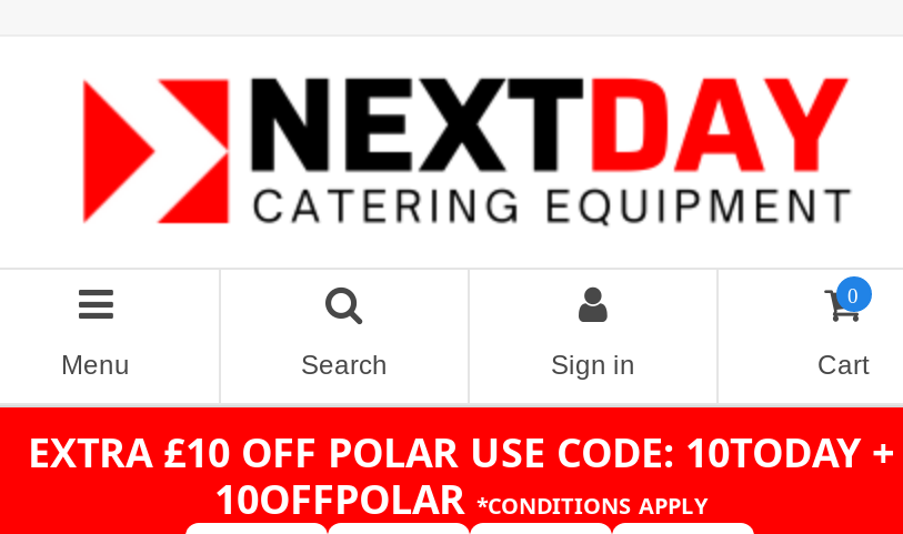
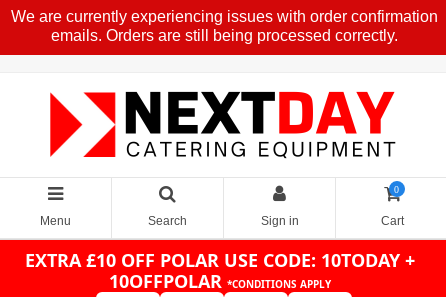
none -> [10,8,437,44] We are currently experiencing issues with order confirmation | emails. Orders are still being processed correctly.

